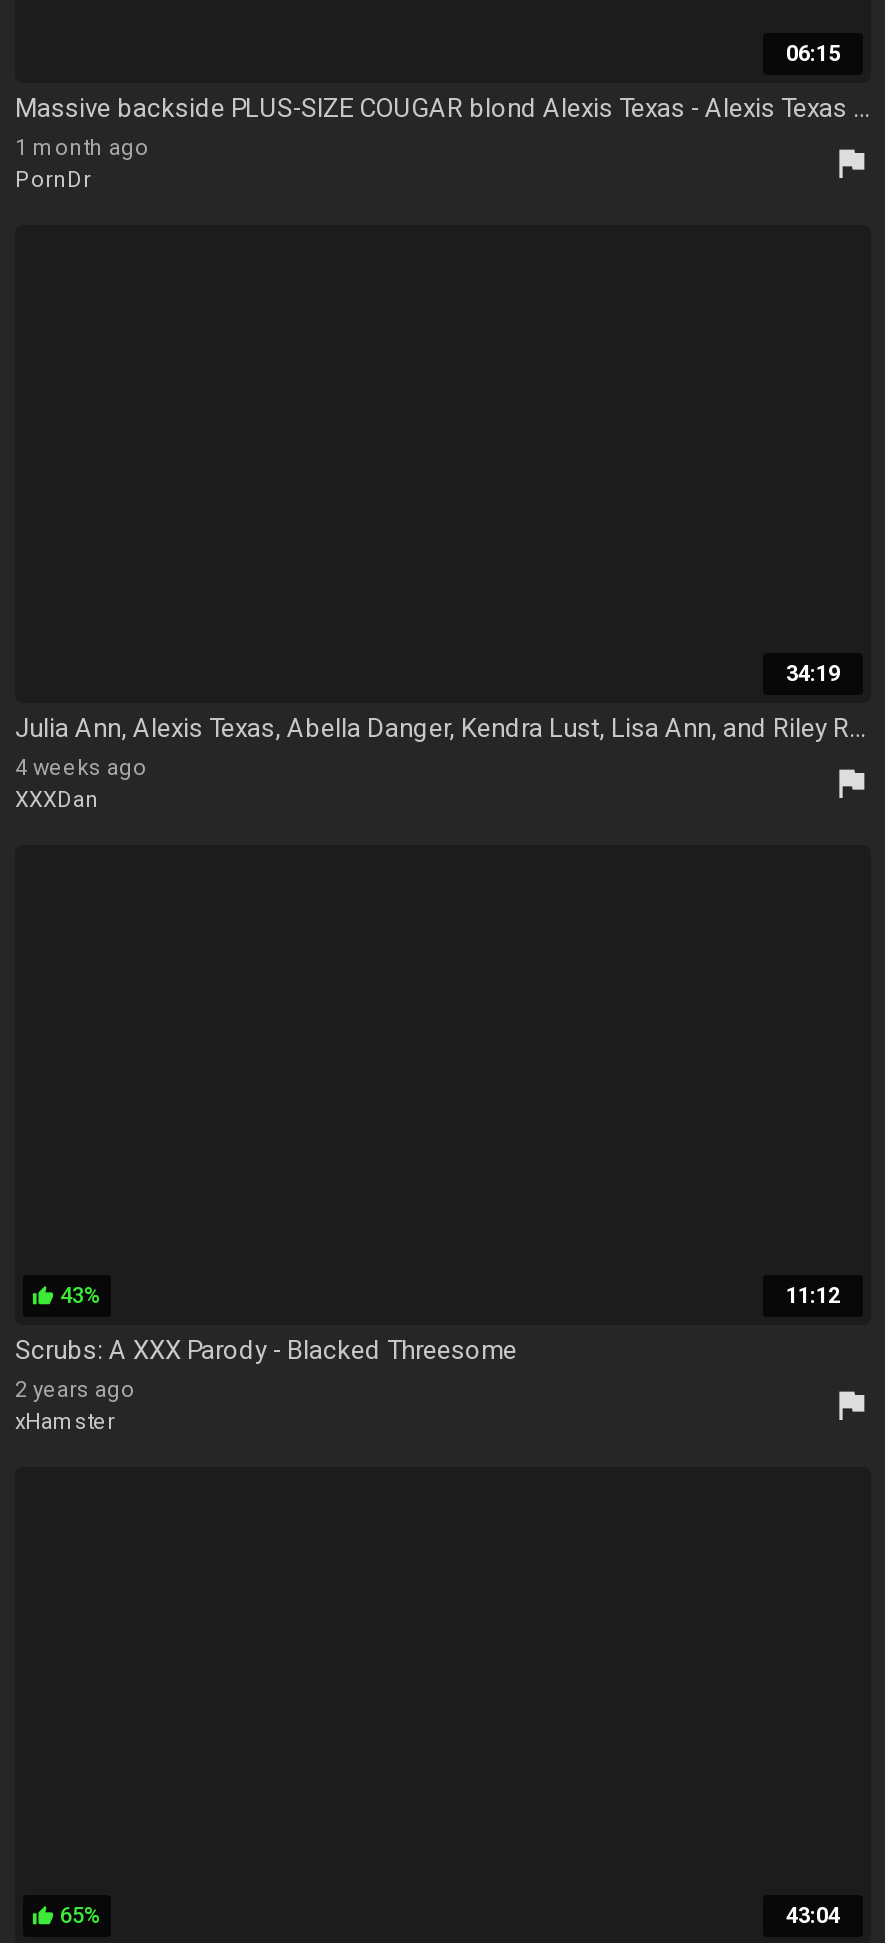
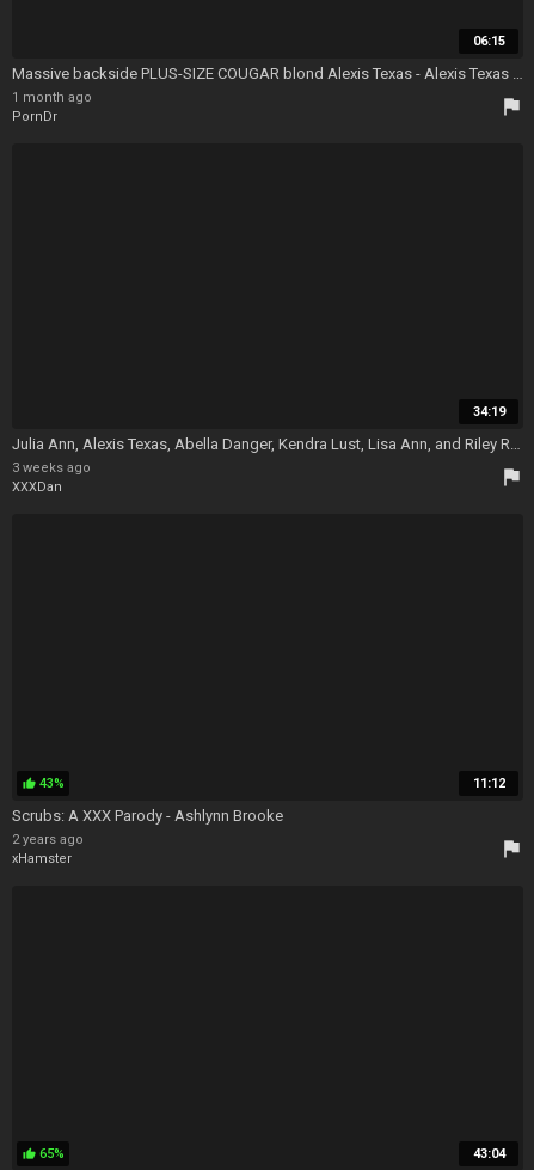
[15,755,147,781] 4 weeks ago -> [12,460,91,476] 3 weeks ago
[15,1334,517,1364] Scrubs: A XXX Parody - Blacked Threesome -> [12,806,283,824] Scrubs: A XXX Parody - Ashlynn Brooke

